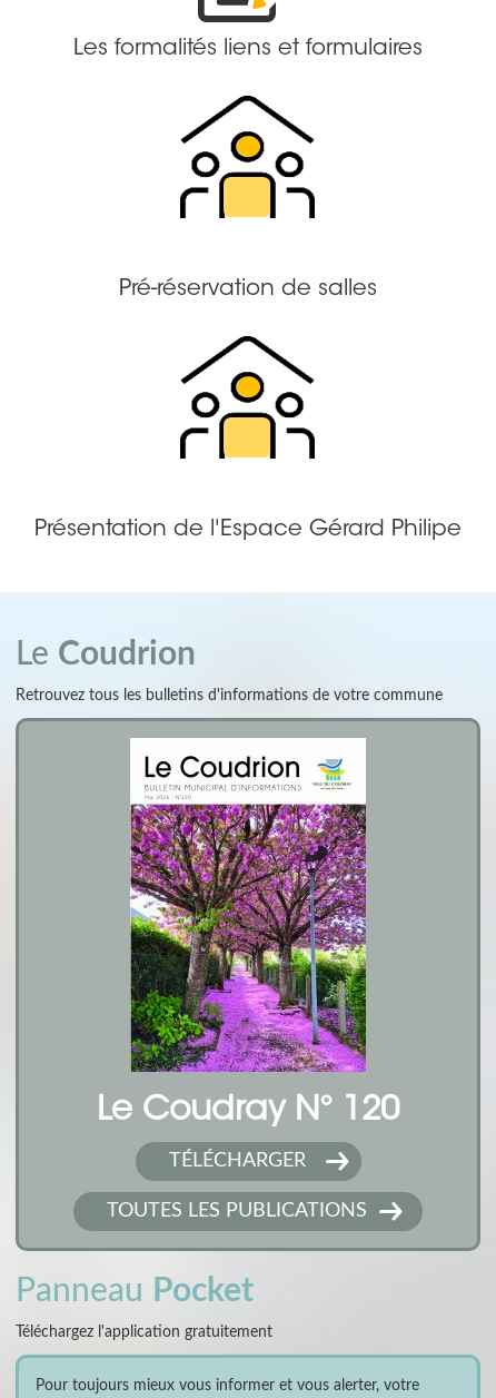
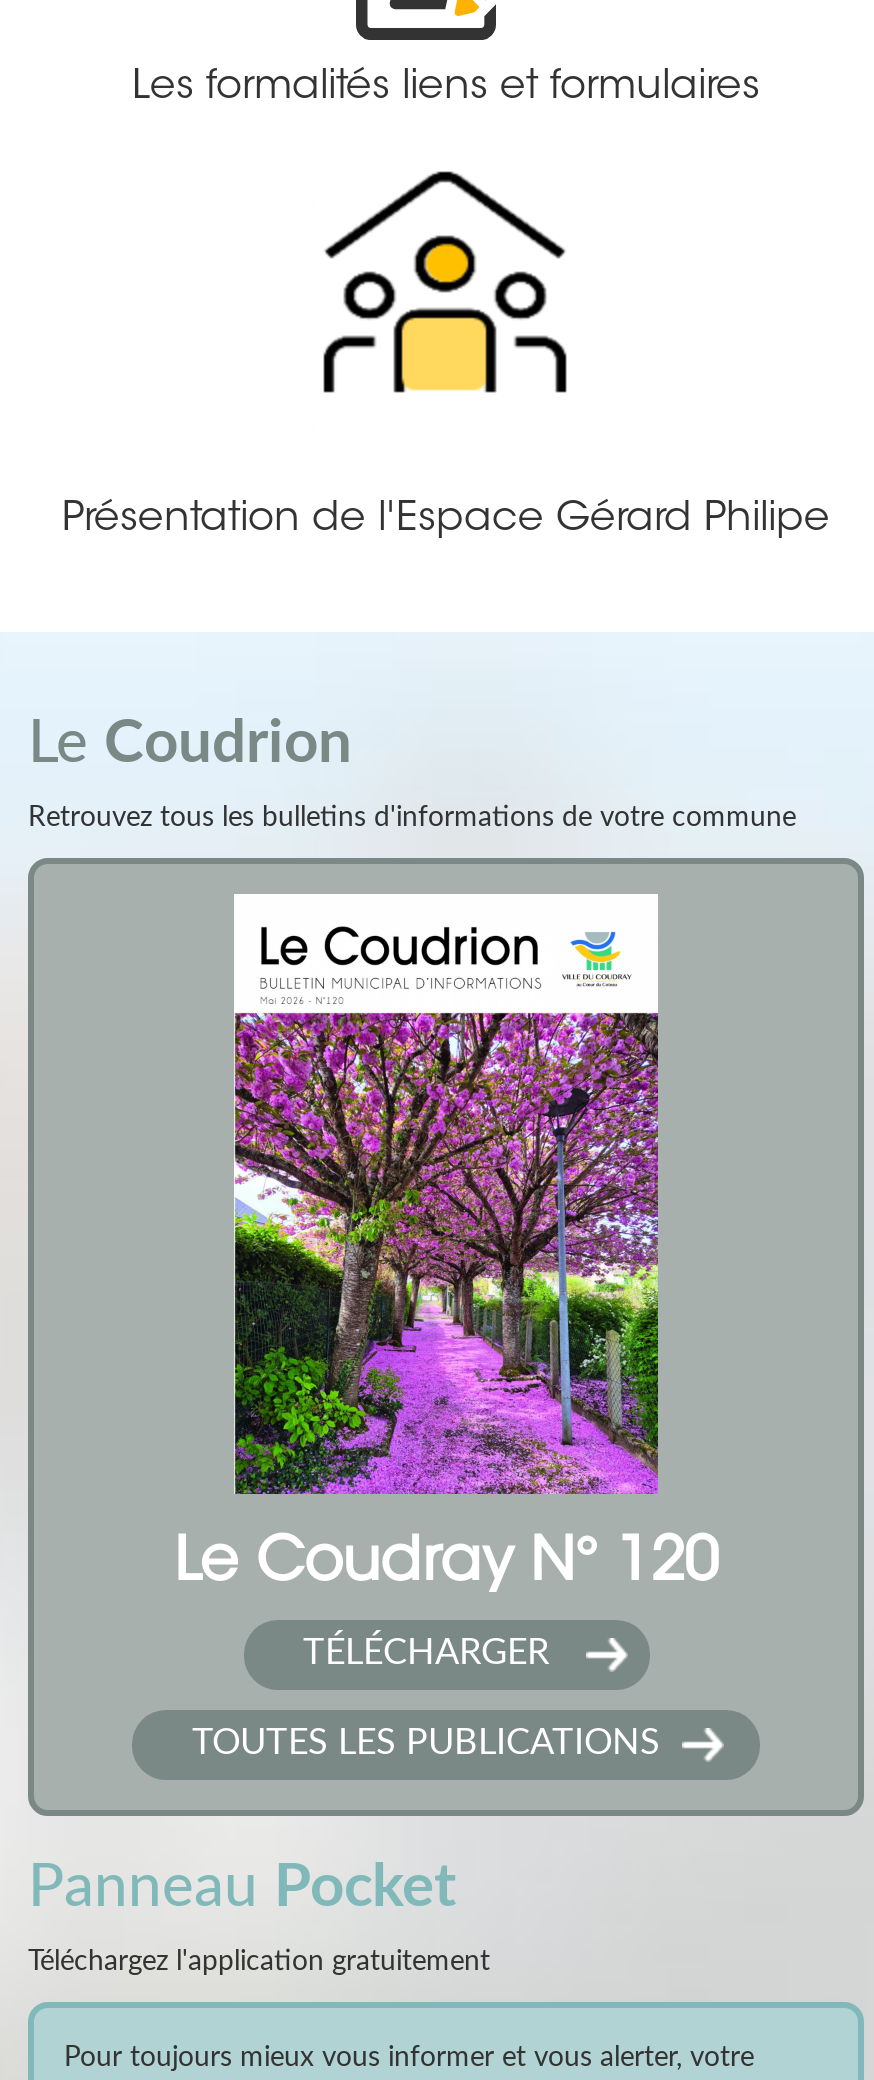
[119,278,377,300] Pré-réservation de salles -> none

